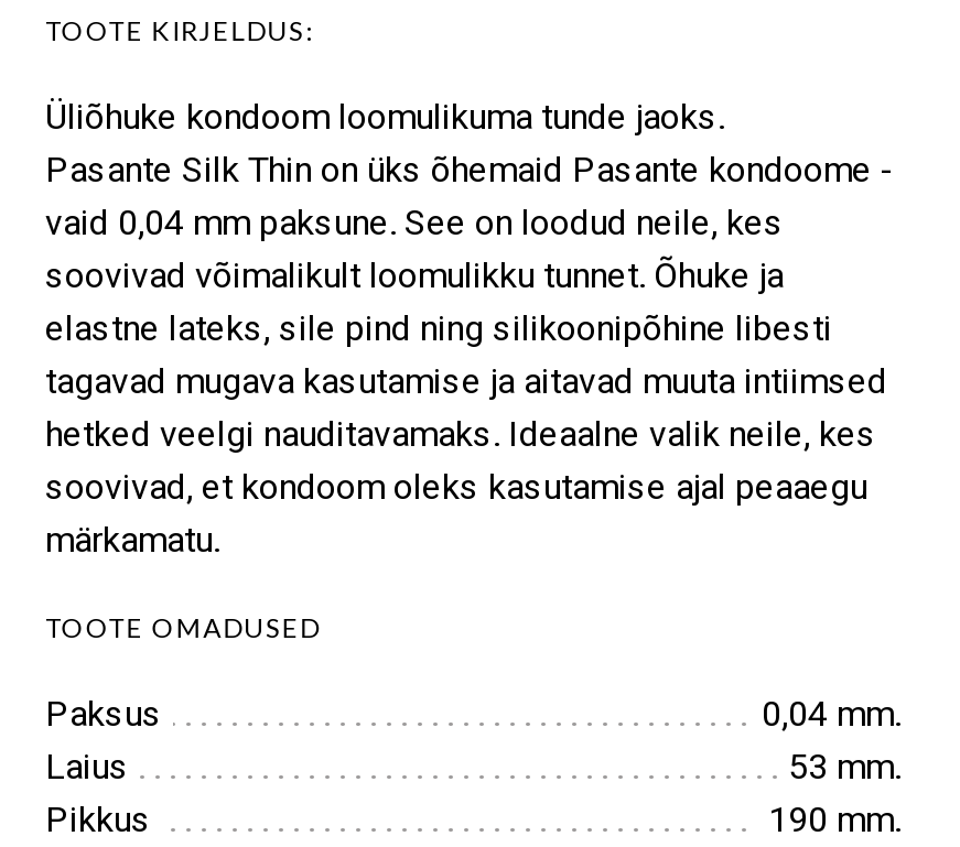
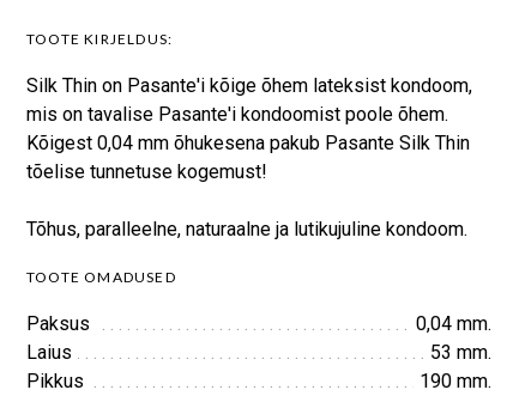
[45,96,894,561] Üliõhuke kondoom loomulikuma tunde jaoks. | Pasante Silk Thin on üks õhemaid Pasante kondoome - | vaid 0,04 mm paksune. See on loodud neile, kes | soovivad võimalikult loomulikku tunnet. Õhuke ja | elastne lateks, sile pind ning silikoonipõhine libesti | tagavad mugava kasutamise ja aitavad muuta intiimsed | hetked veelgi nauditavamaks. Ideaalne valik neile, kes | soovivad, et kondoom oleks kasutamise ajal peaaegu | märkamatu. -> [26,75,472,241] Silk Thin on Pasante'i kõige õhem lateksist kondoom, | mis on tavalise Pasante'i kondoomist poole õhem. | Kõigest 0,04 mm õhukesena pakub Pasante Silk Thin | tõelise tunnetuse kogemust! | Tõhus, paralleelne, naturaalne ja lutikujuline kondoom.

